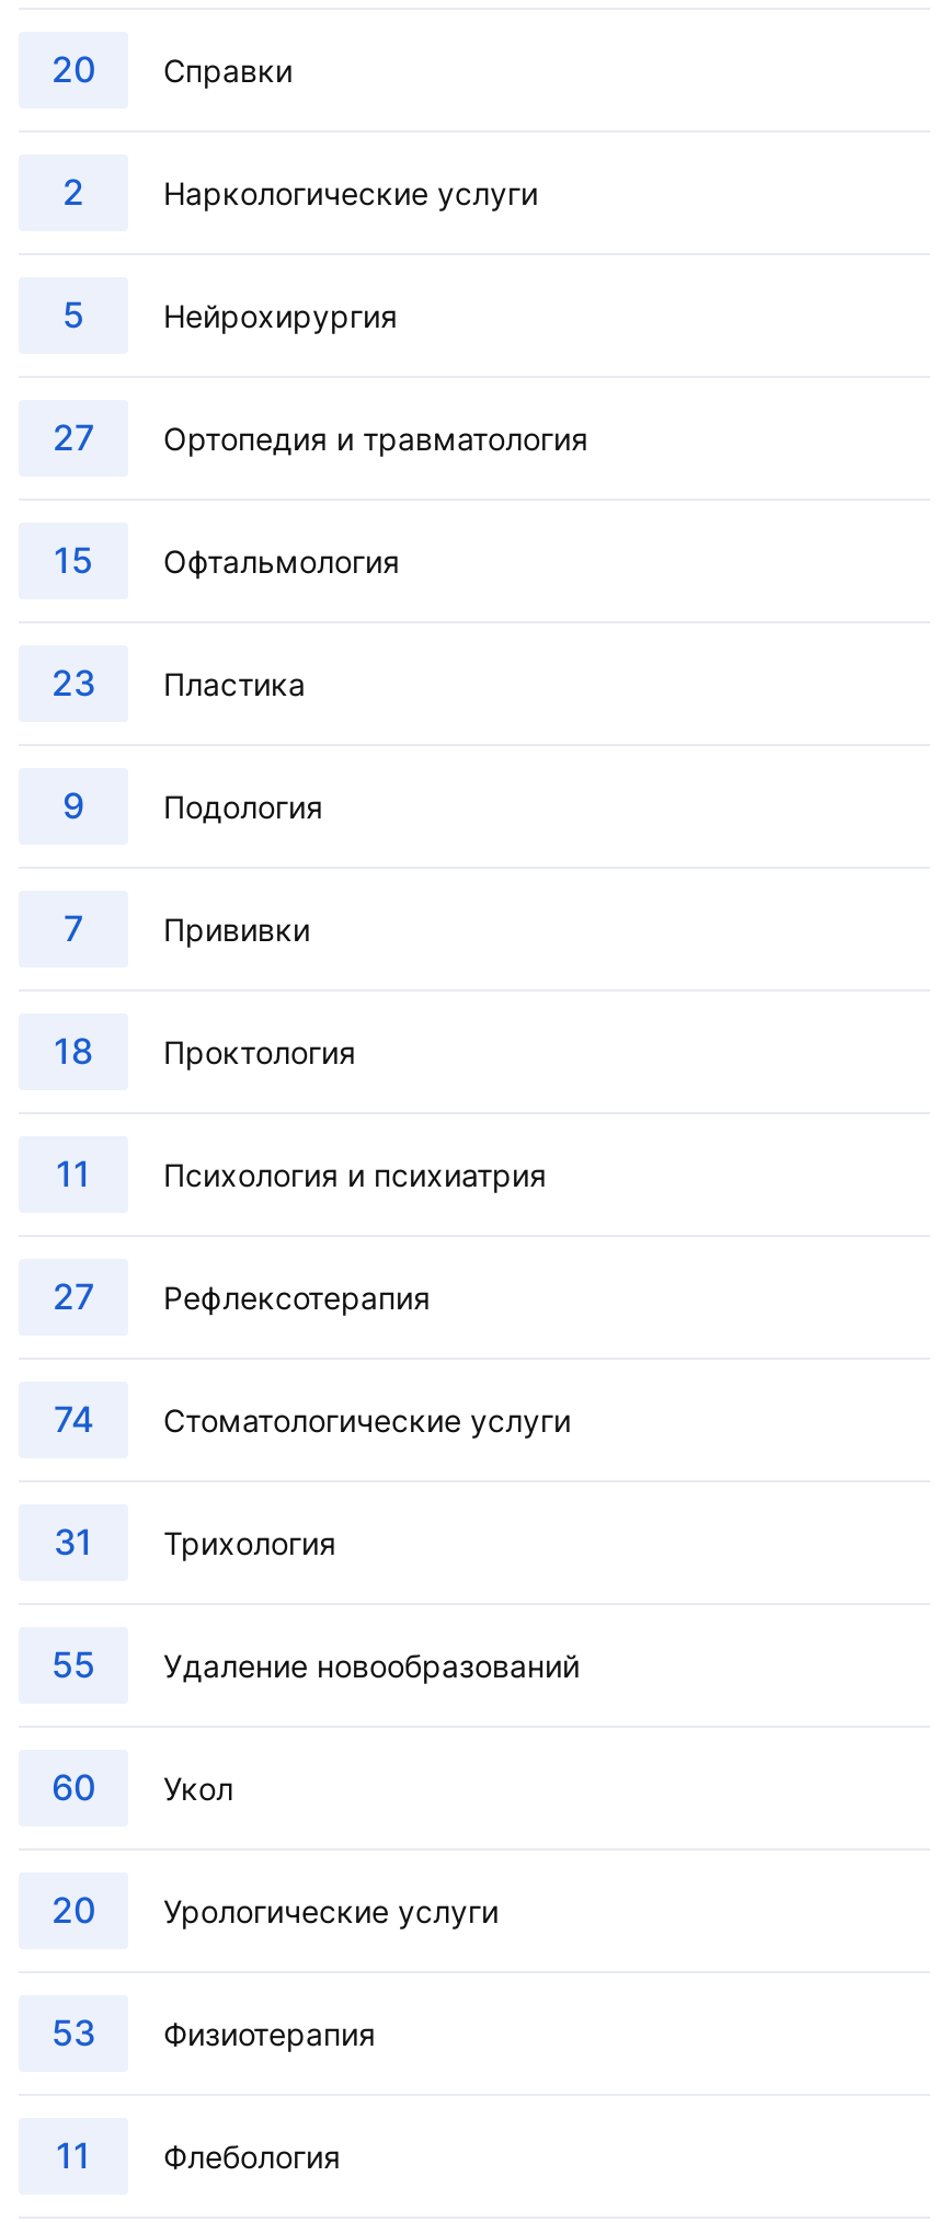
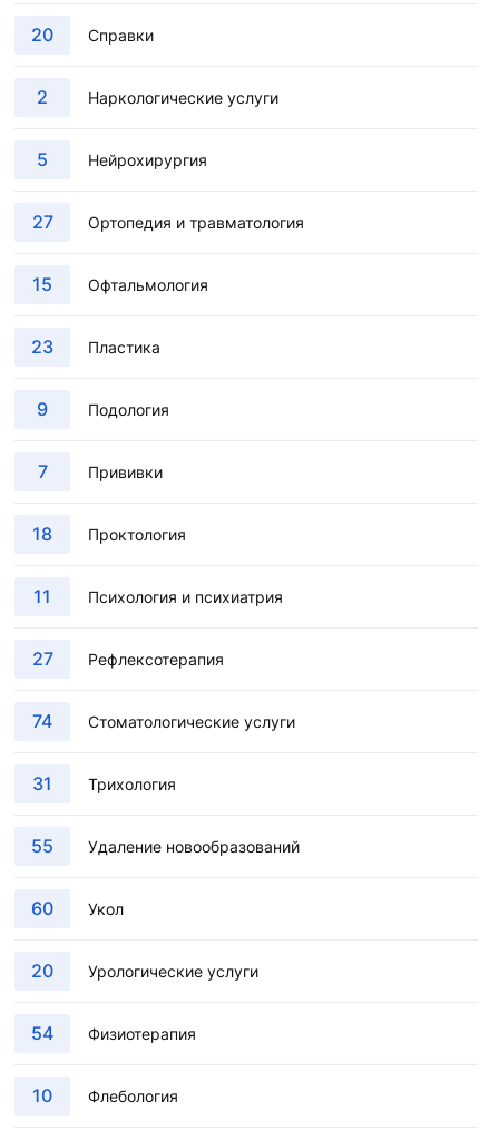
[51,2011,376,2054] 53 Физиотерапия -> [31,1022,196,1044] 54 Физиотерапия
[56,2133,341,2177] 11 Флебология -> [32,1084,178,1107] 10 Флебология

